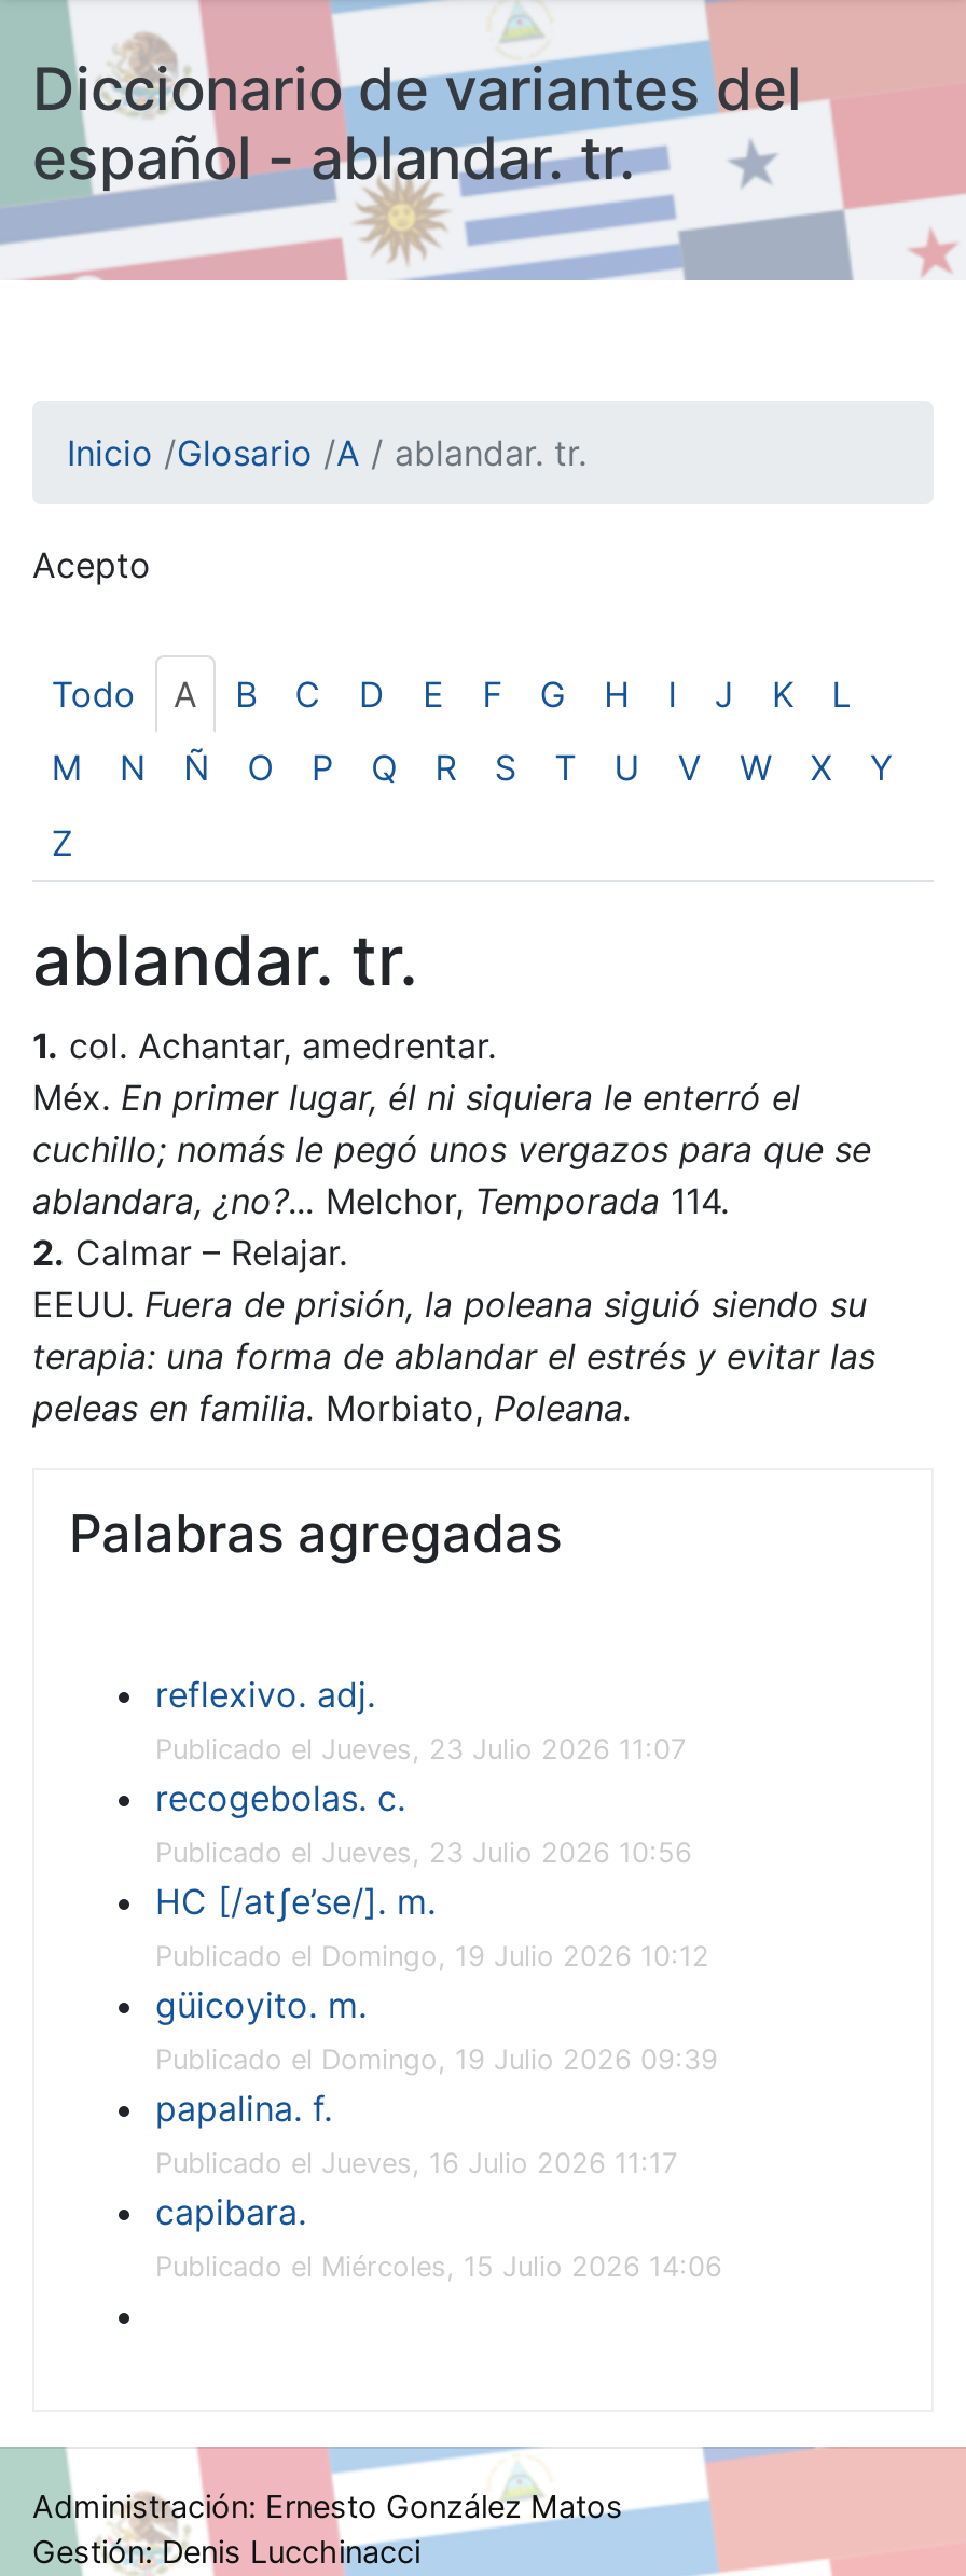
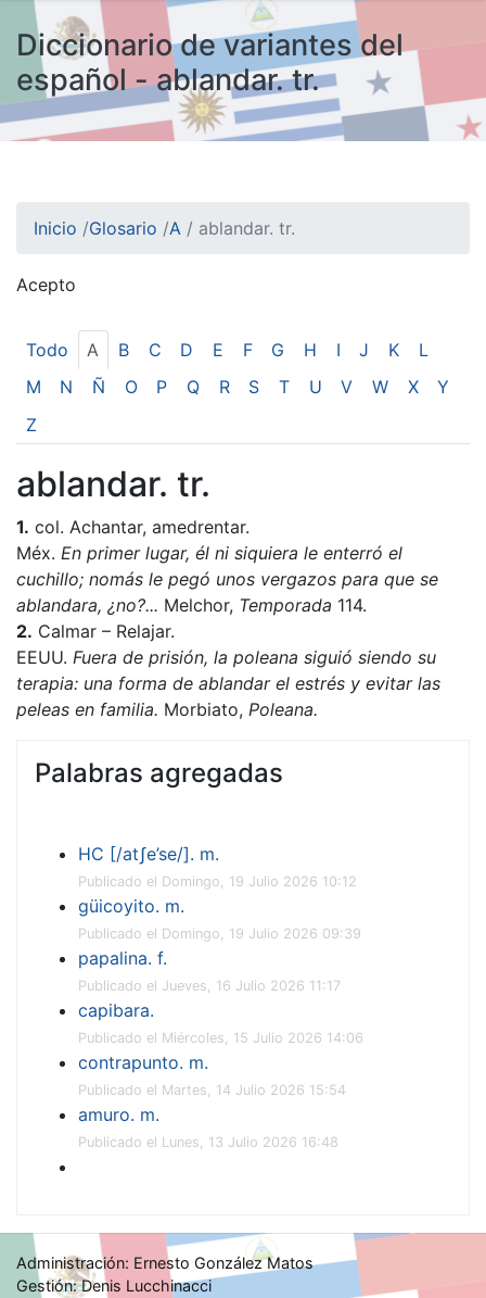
[155,1673,692,1869] reflexivo. adj. | Publicado el Jueves, 23 Julio 2026 11:07 | recogebolas. c. | Publicado el Jueves, 23 Julio 2026 10:56 -> none
moved [155,1880,722,2283] -> [78,843,363,1046]: HC [/atʃe’se/]. m. | Publicado el Domingo, 19 Julio 2026 10:12 | güicoyito. m. | Publicado el Domingo, 19 Julio 2026 09:39 | papalina. f. | Publicado el Jueves, 16 Julio 2026 11:17 | capibara. | Publicado el Miércoles, 15 Julio 2026 14:06
none -> [78,1051,346,1150] contrapunto. m. | Publicado el Martes, 14 Julio 2026 15:54 | amuro. m. | Publicado el Lunes, 13 Julio 2026 16:48

